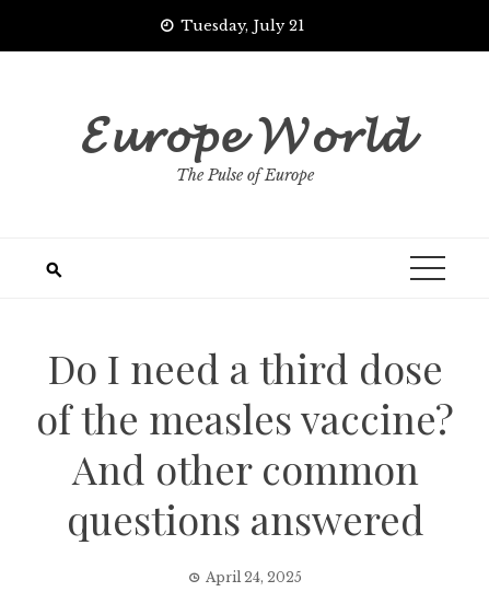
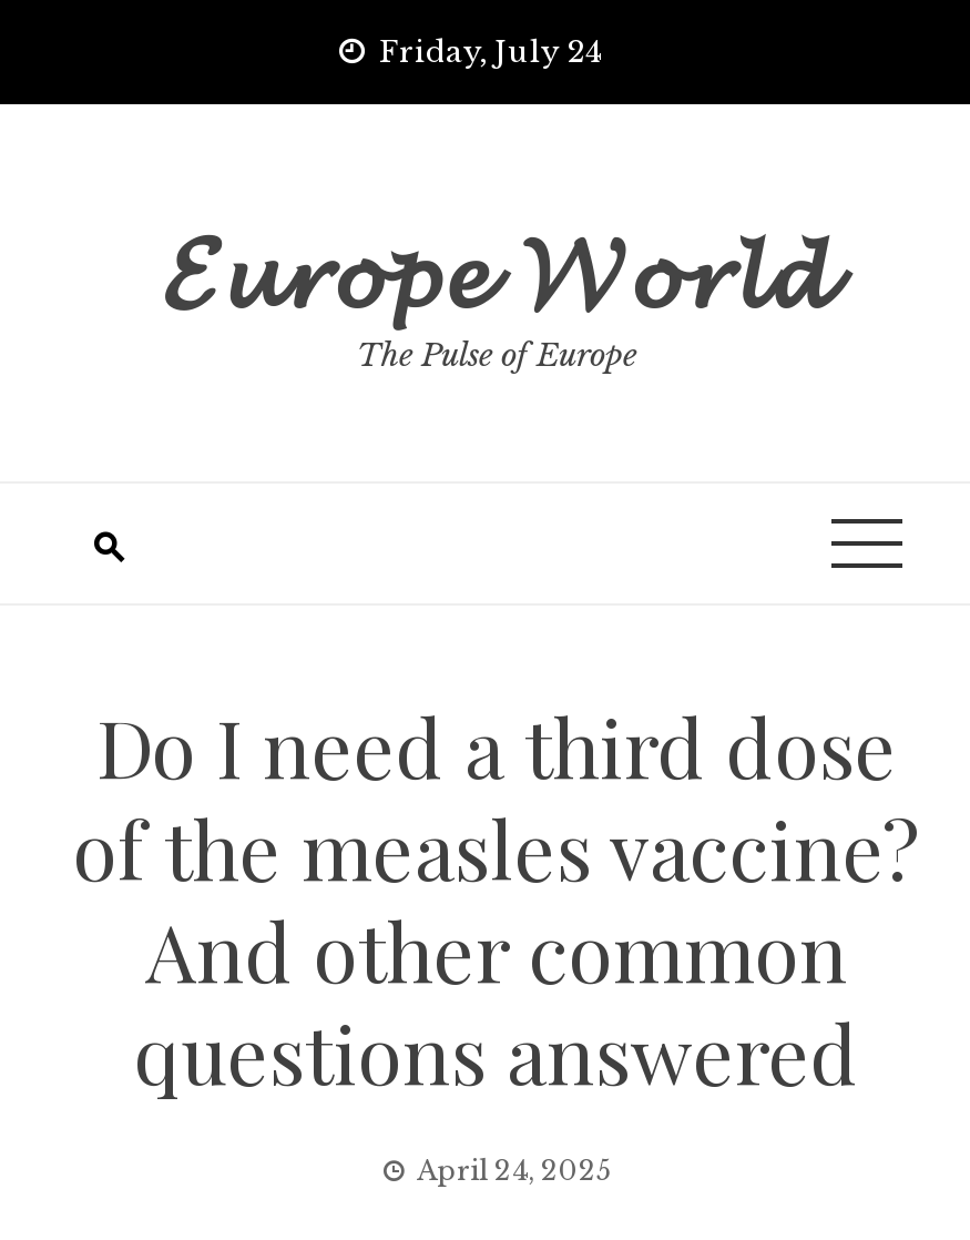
[180,16,304,35] Tuesday, July 21 -> [379,33,601,71] Friday, July 24

